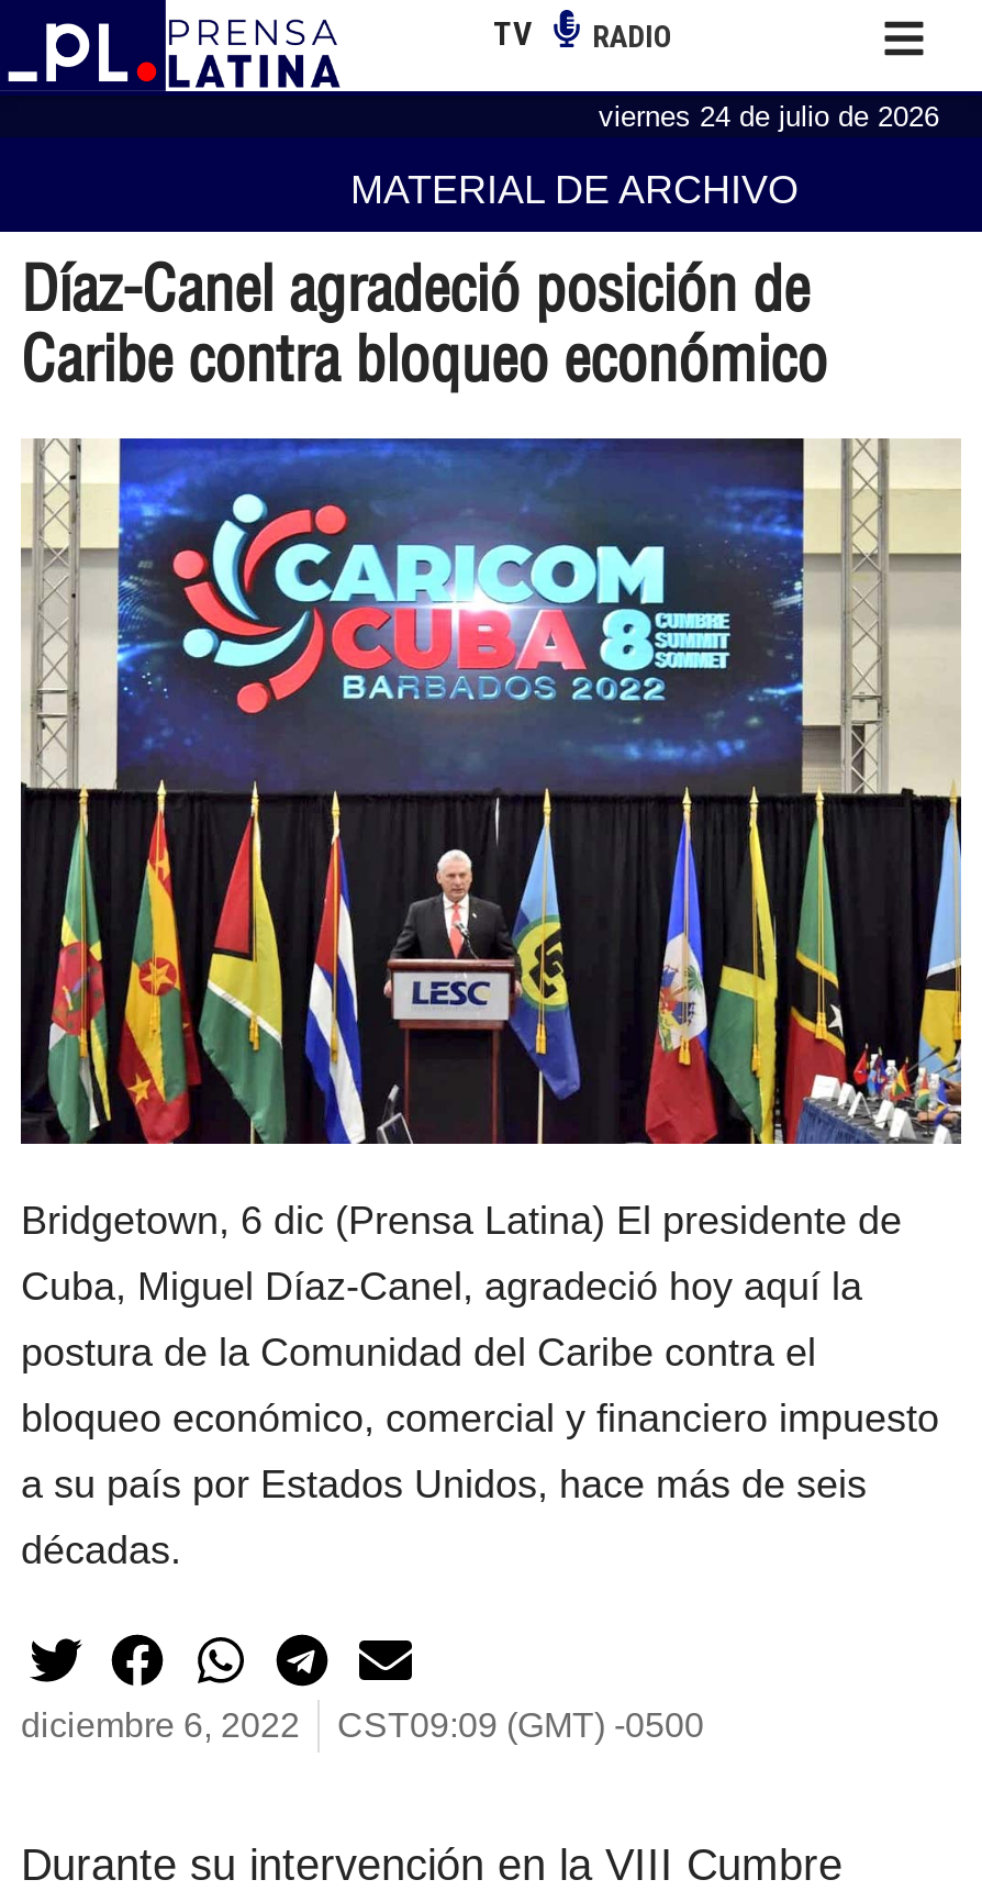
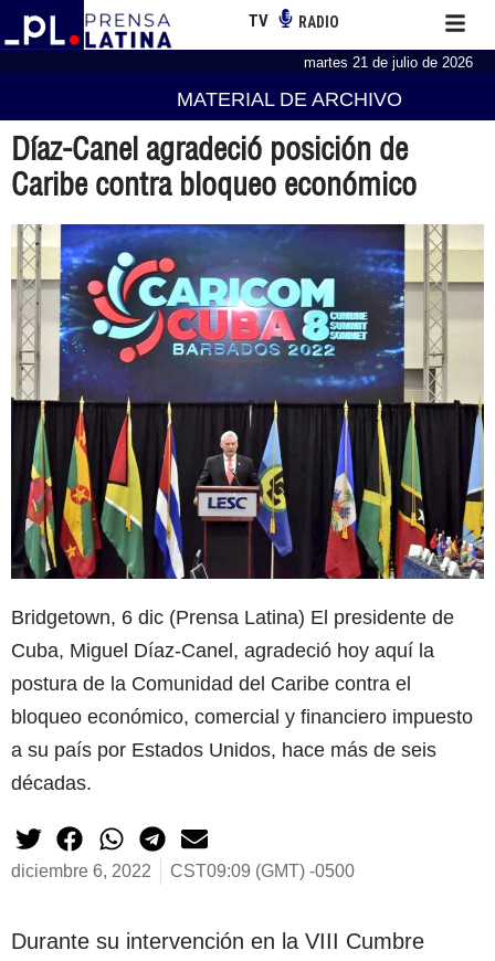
[599,99,939,132] viernes 24 de julio de 2026 -> [304,54,473,70] martes 21 de julio de 2026

